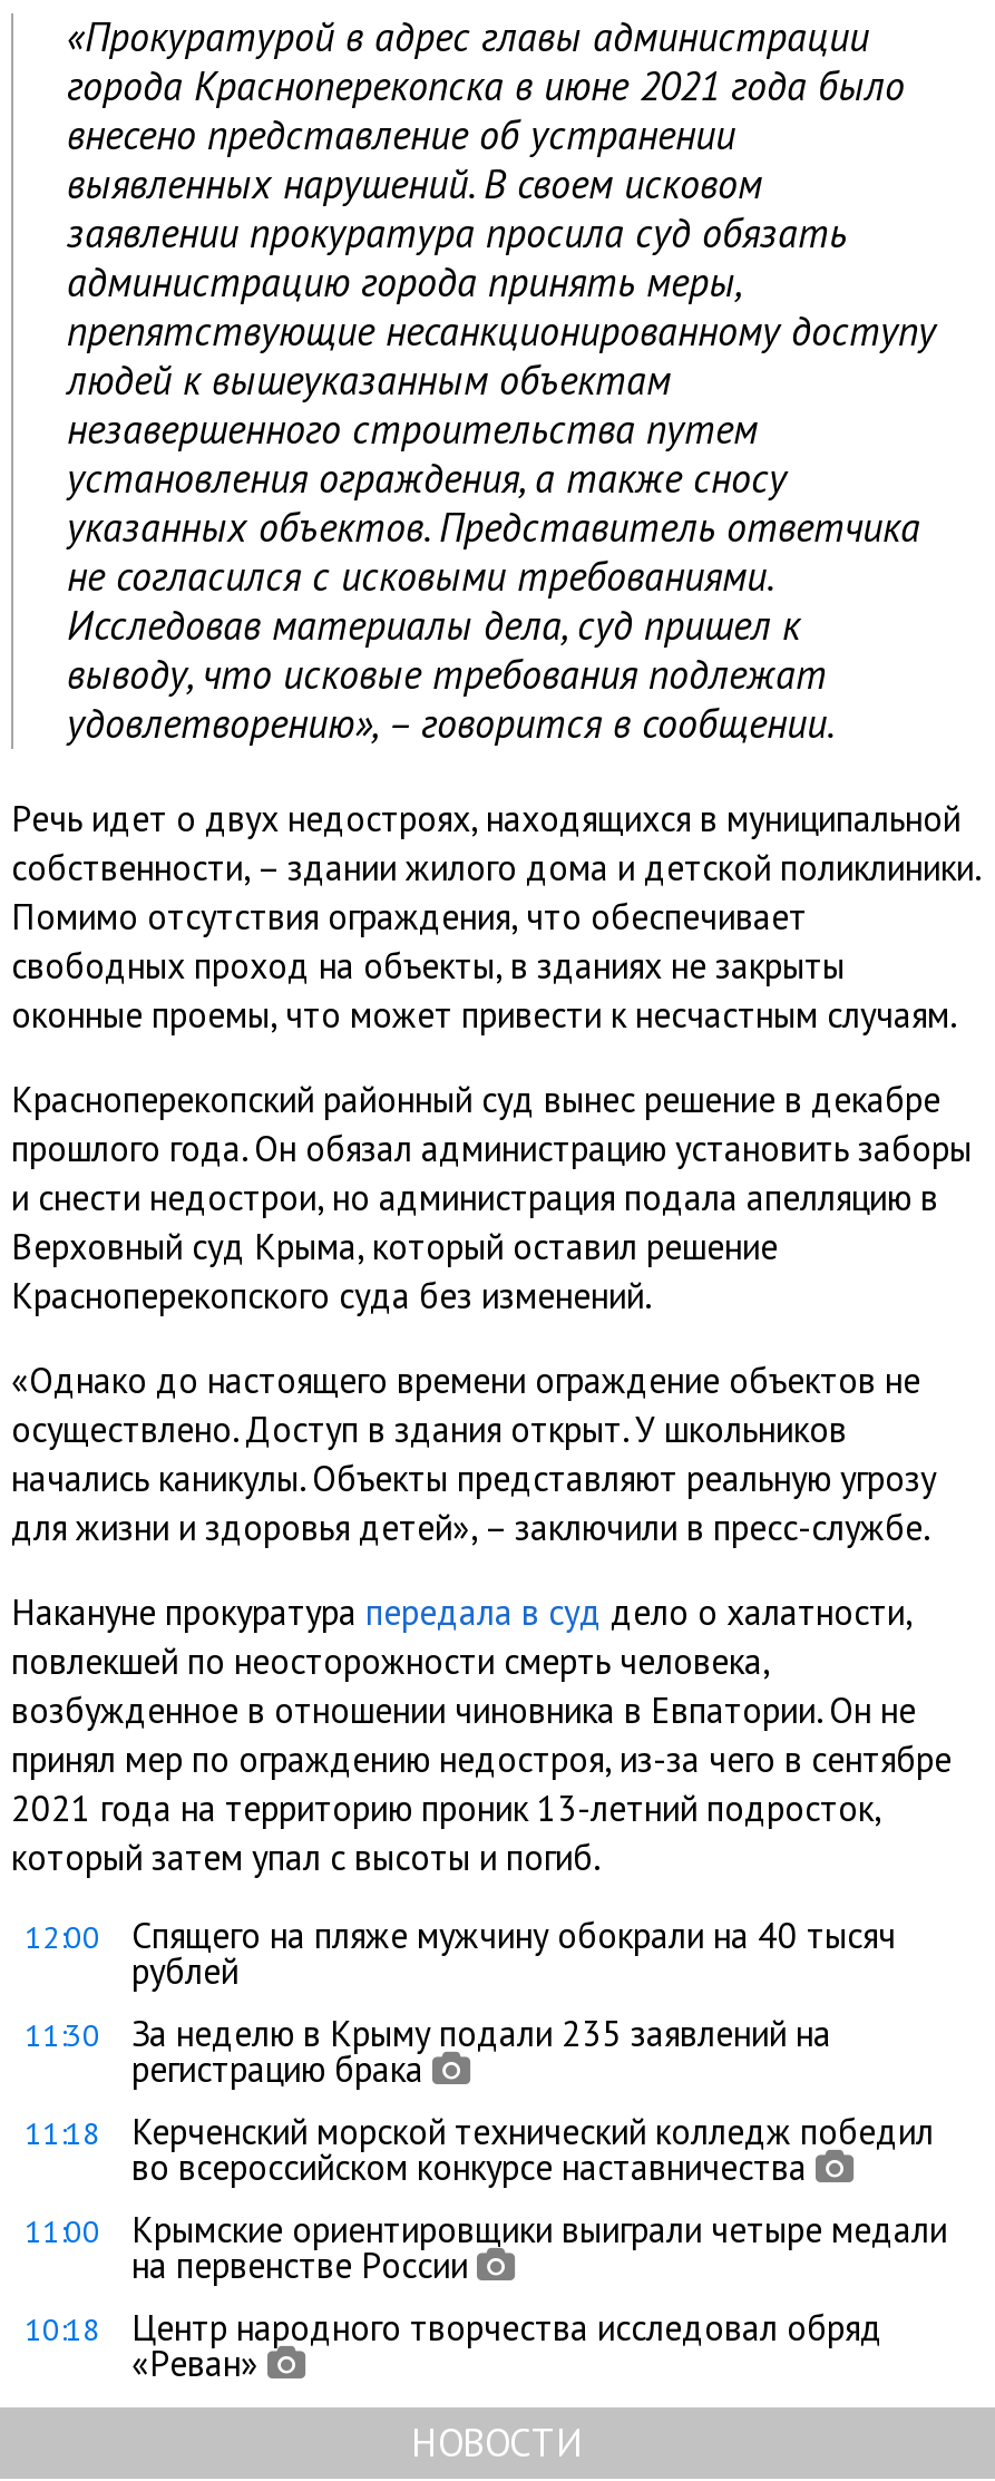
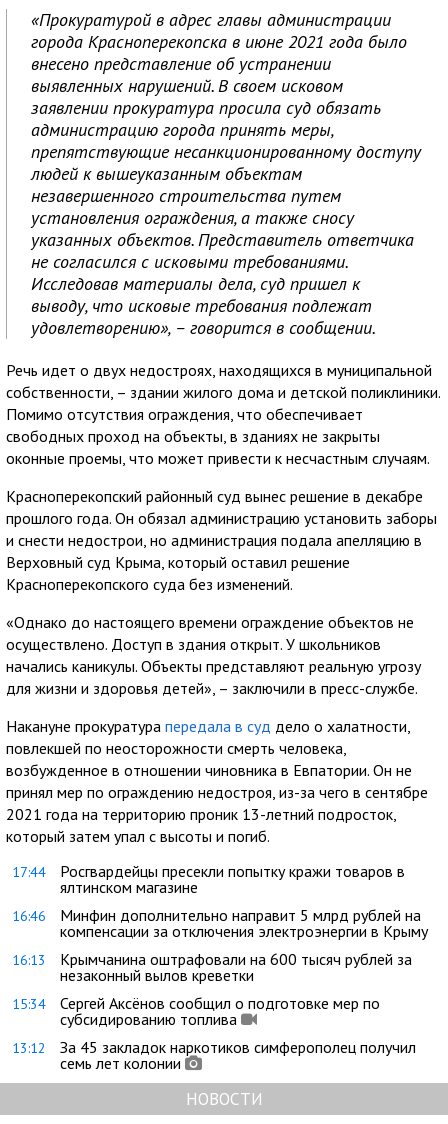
[25,1912,896,1993] 12:00 | Спящего на пляже мужчину обокрали на 40 тысяч | рублей -> [12,861,405,897] 17:44 | Росгвардейцы пресекли попытку кражи товаров в | ялтинском магазине
[25,2010,831,2091] 11:30 | За неделю в Крыму подали 235 заявлений на | регистрацию брака -> [12,905,428,941] 16:46 | Минфин дополнительно направит 5 млрд рублей на | компенсации за отключения электроэнергии в Крыму
[25,2109,934,2189] 11:18 | Керченский морской технический колледж победил | во всероссийском конкурсе наставничества -> [12,949,412,985] 16:13 | Крымчанина оштрафовали на 600 тысяч рублей за | незаконный вылов креветки
[25,2207,947,2287] 11:00 | Крымские ориентировщики выиграли четыре медали | на первенстве России -> [12,993,380,1029] 15:34 | Сергей Аксёнов сообщил о подготовке мер по | субсидированию топлива
[25,2305,882,2385] 10:18 | Центр народного творчества исследовал обряд | «Реван» -> [12,1037,416,1073] 13:12 | За 45 закладок наркотиков симферополец получил | семь лет колонии

